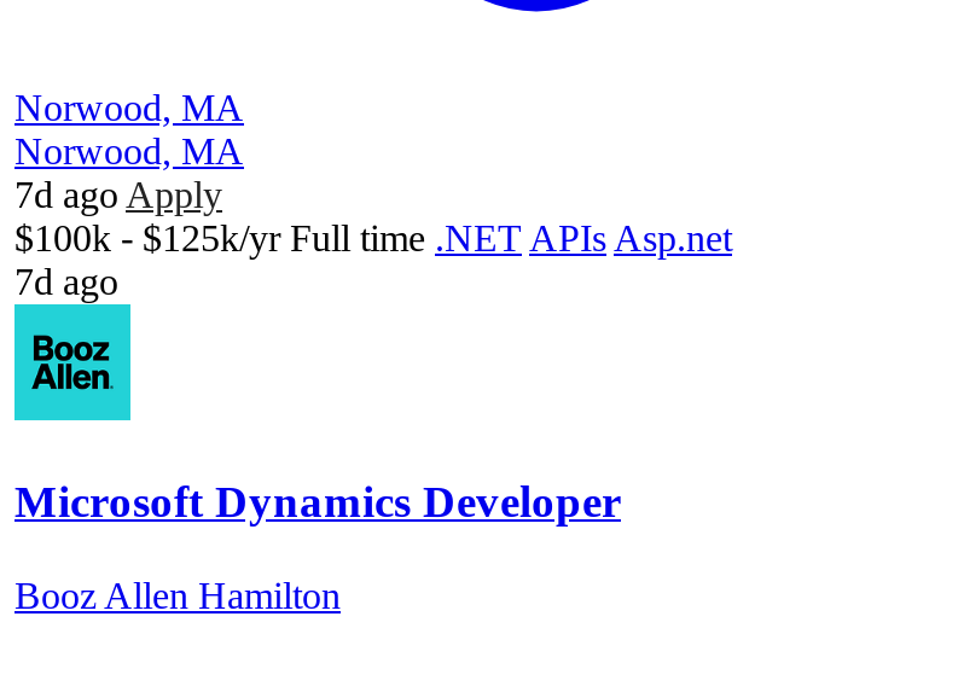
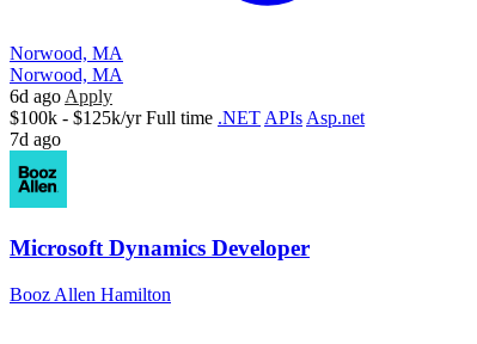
[14,174,222,215] 7d ago Apply -> [10,86,112,106] 6d ago Apply

